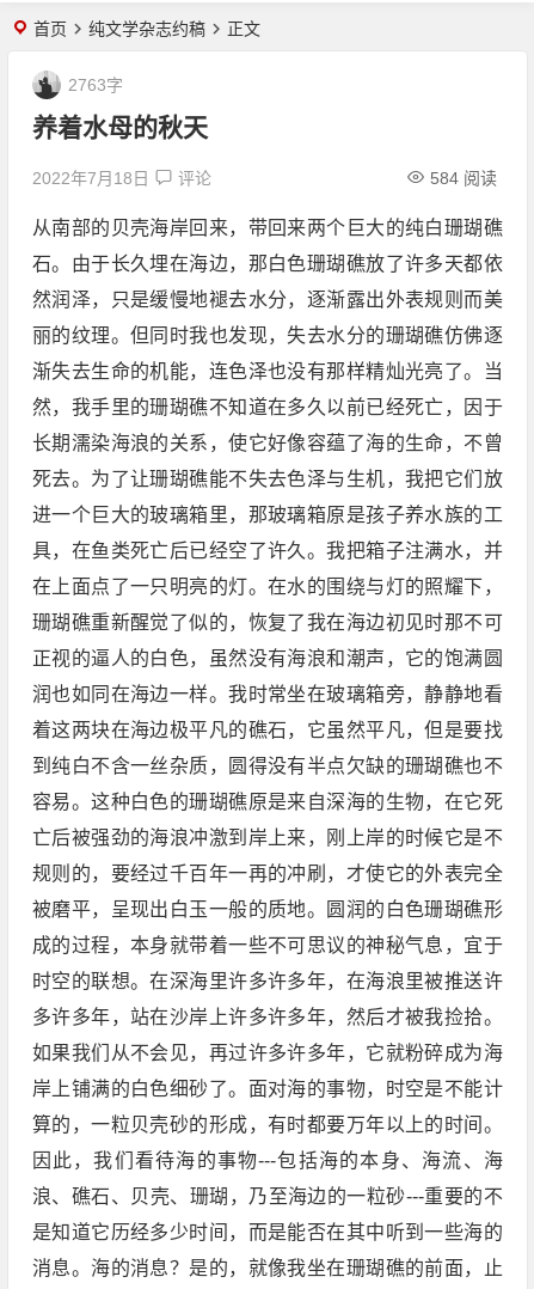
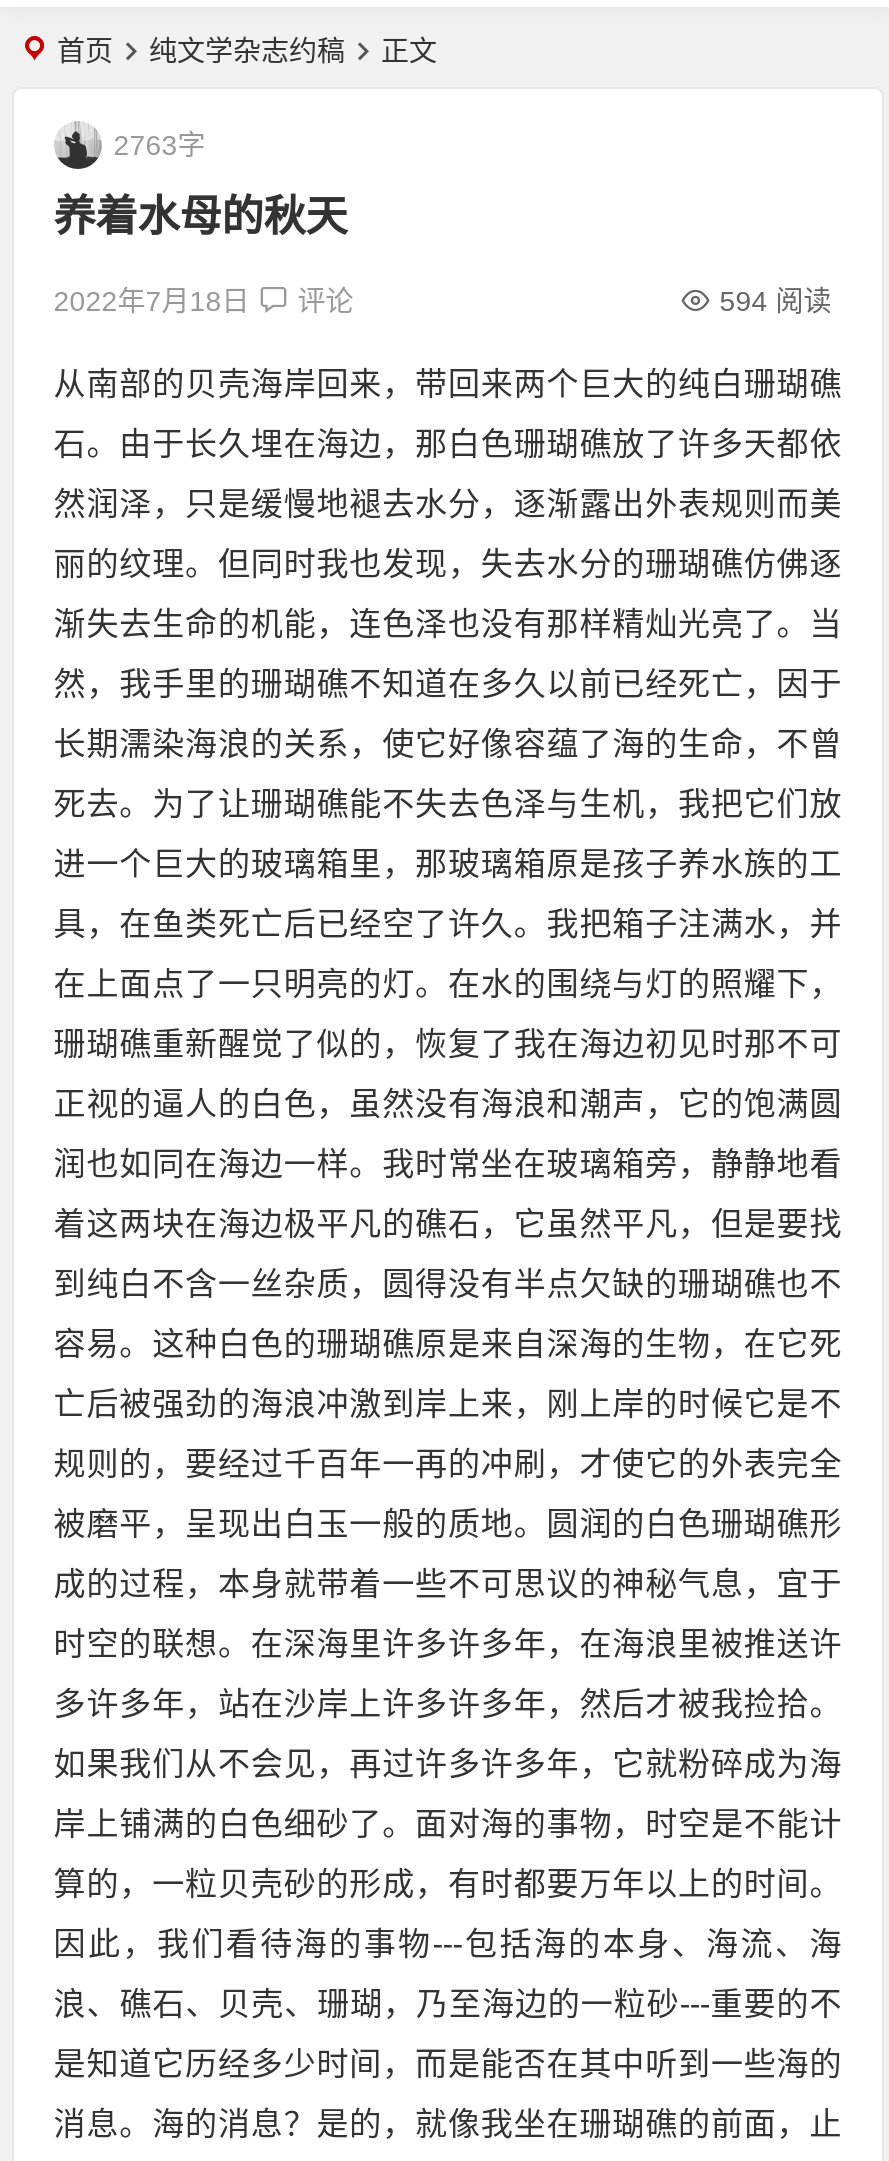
[430,169,497,188] 584 阅读 -> [719,285,831,317] 594 阅读

